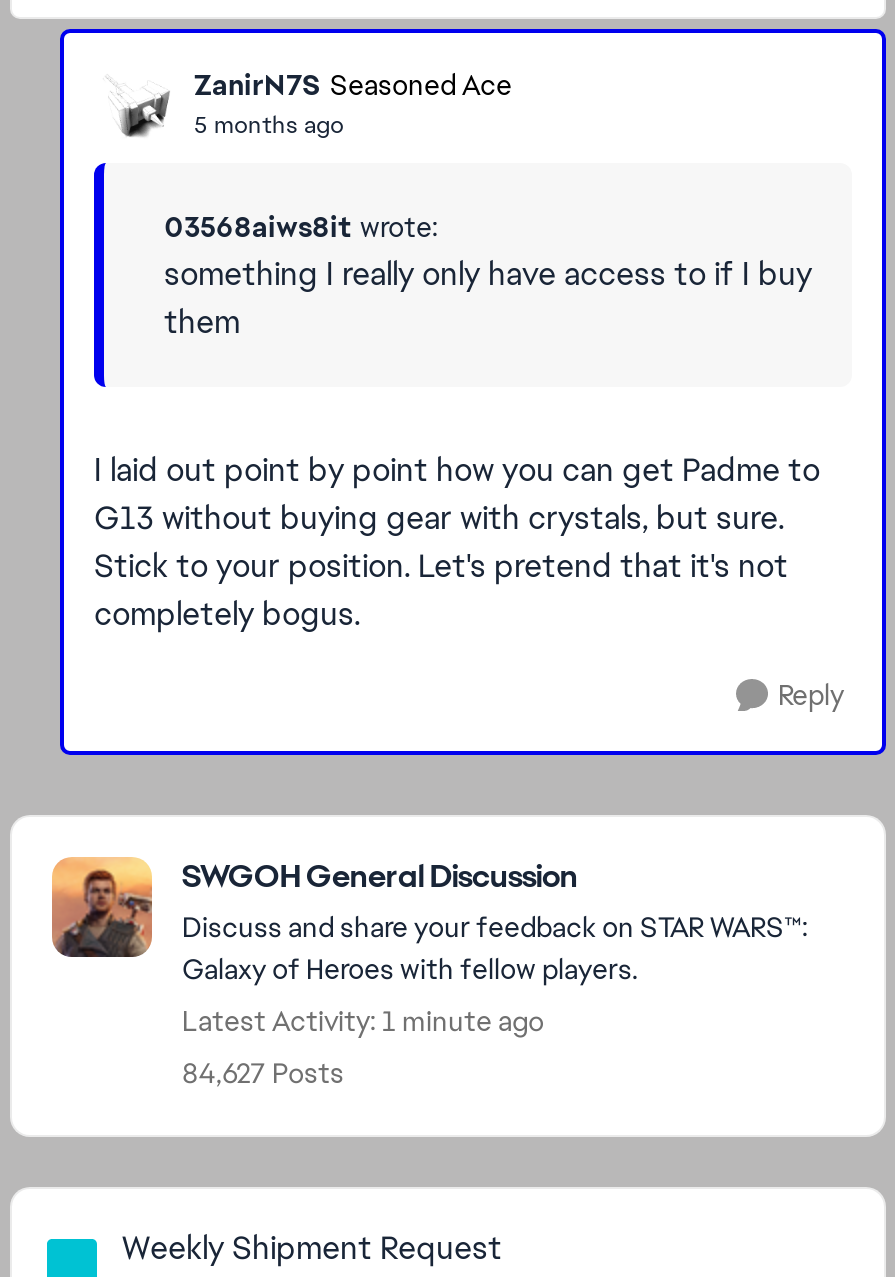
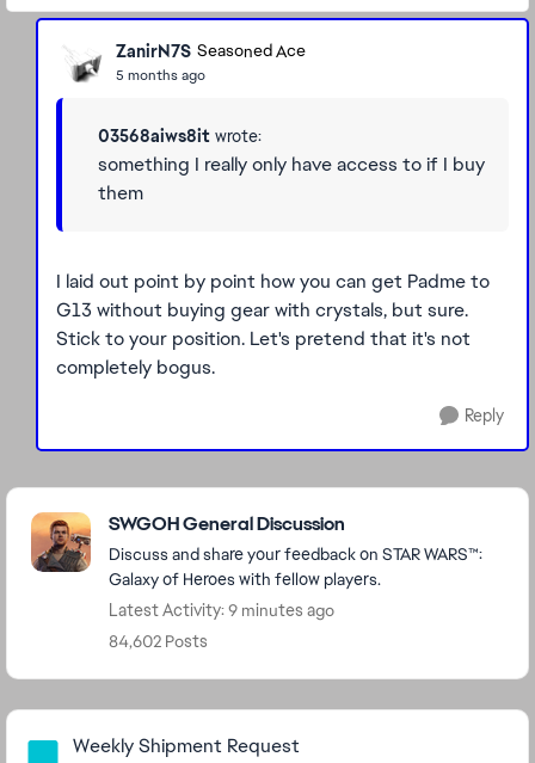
[182,1003,544,1039] Latest Activity: 1 minute ago -> [109,599,334,621] Latest Activity: 9 minutes ago
[182,1055,344,1091] 84,627 Posts -> [109,630,208,652] 84,602 Posts

